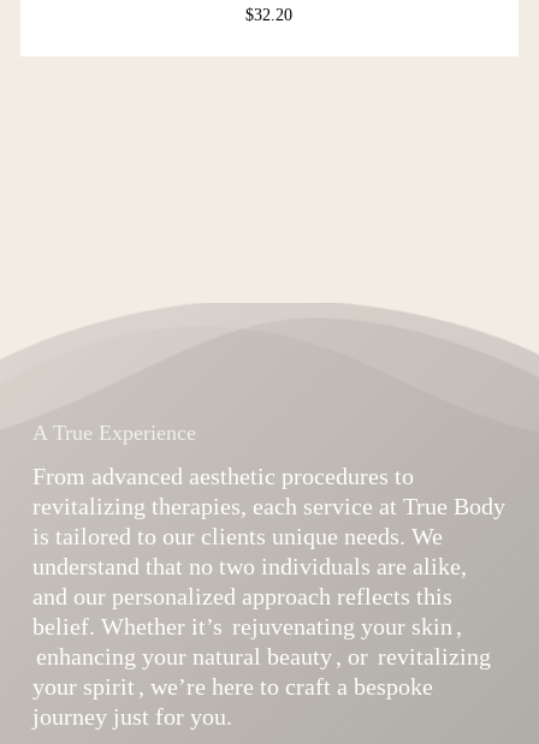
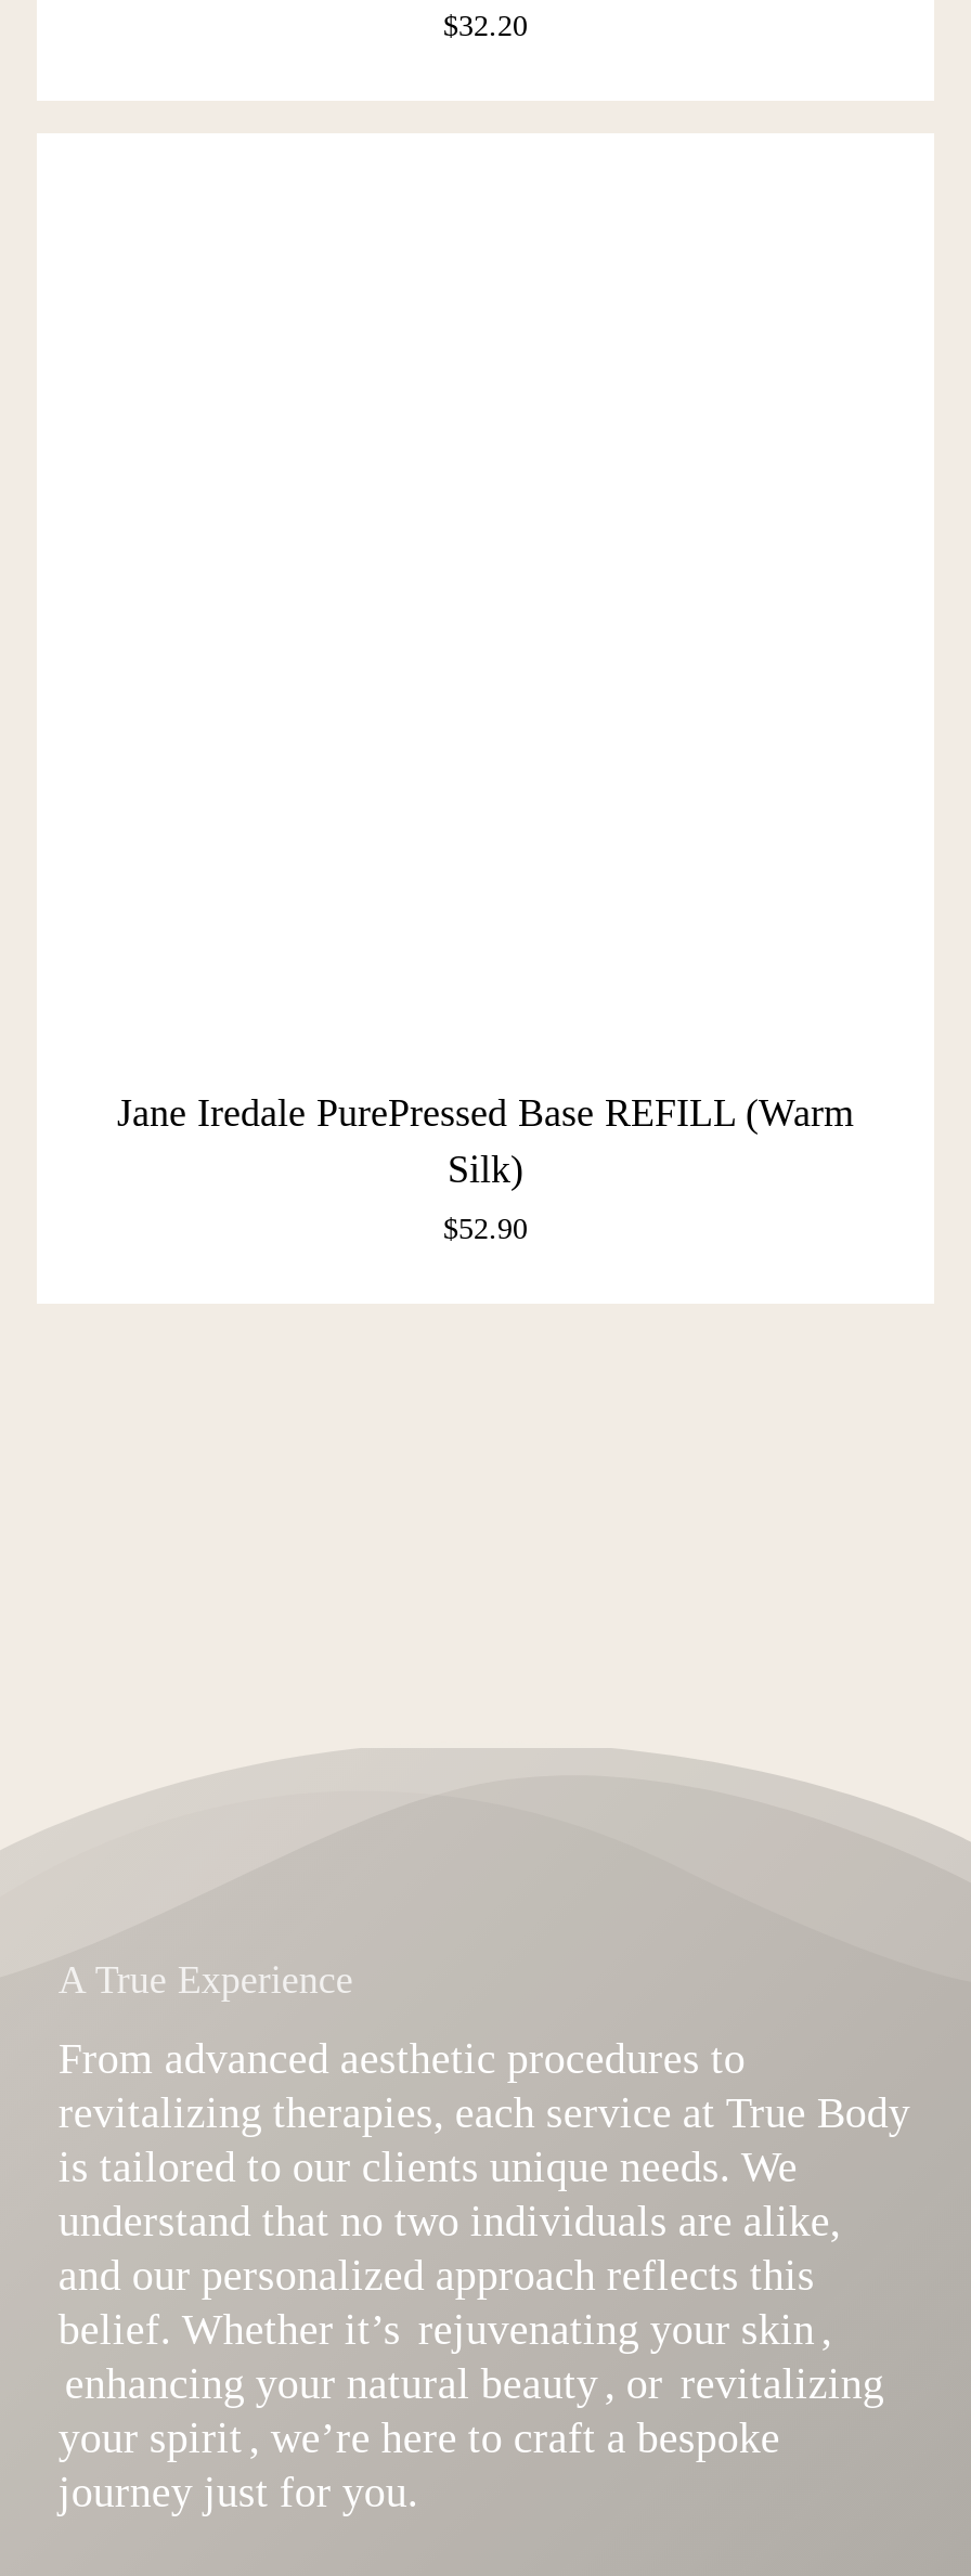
none -> [117,1092,854,1246] Jane Iredale PurePressed Base REFILL (Warm | Silk) | $52.90

